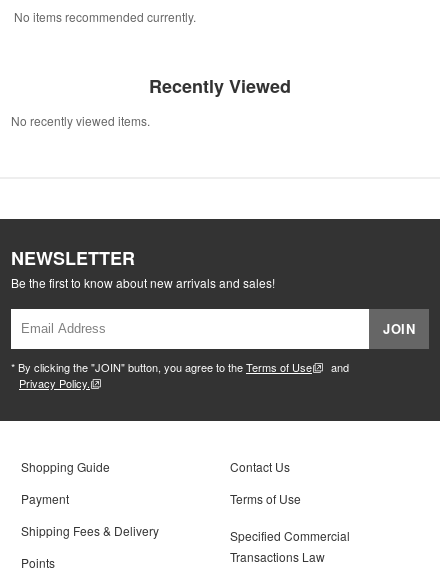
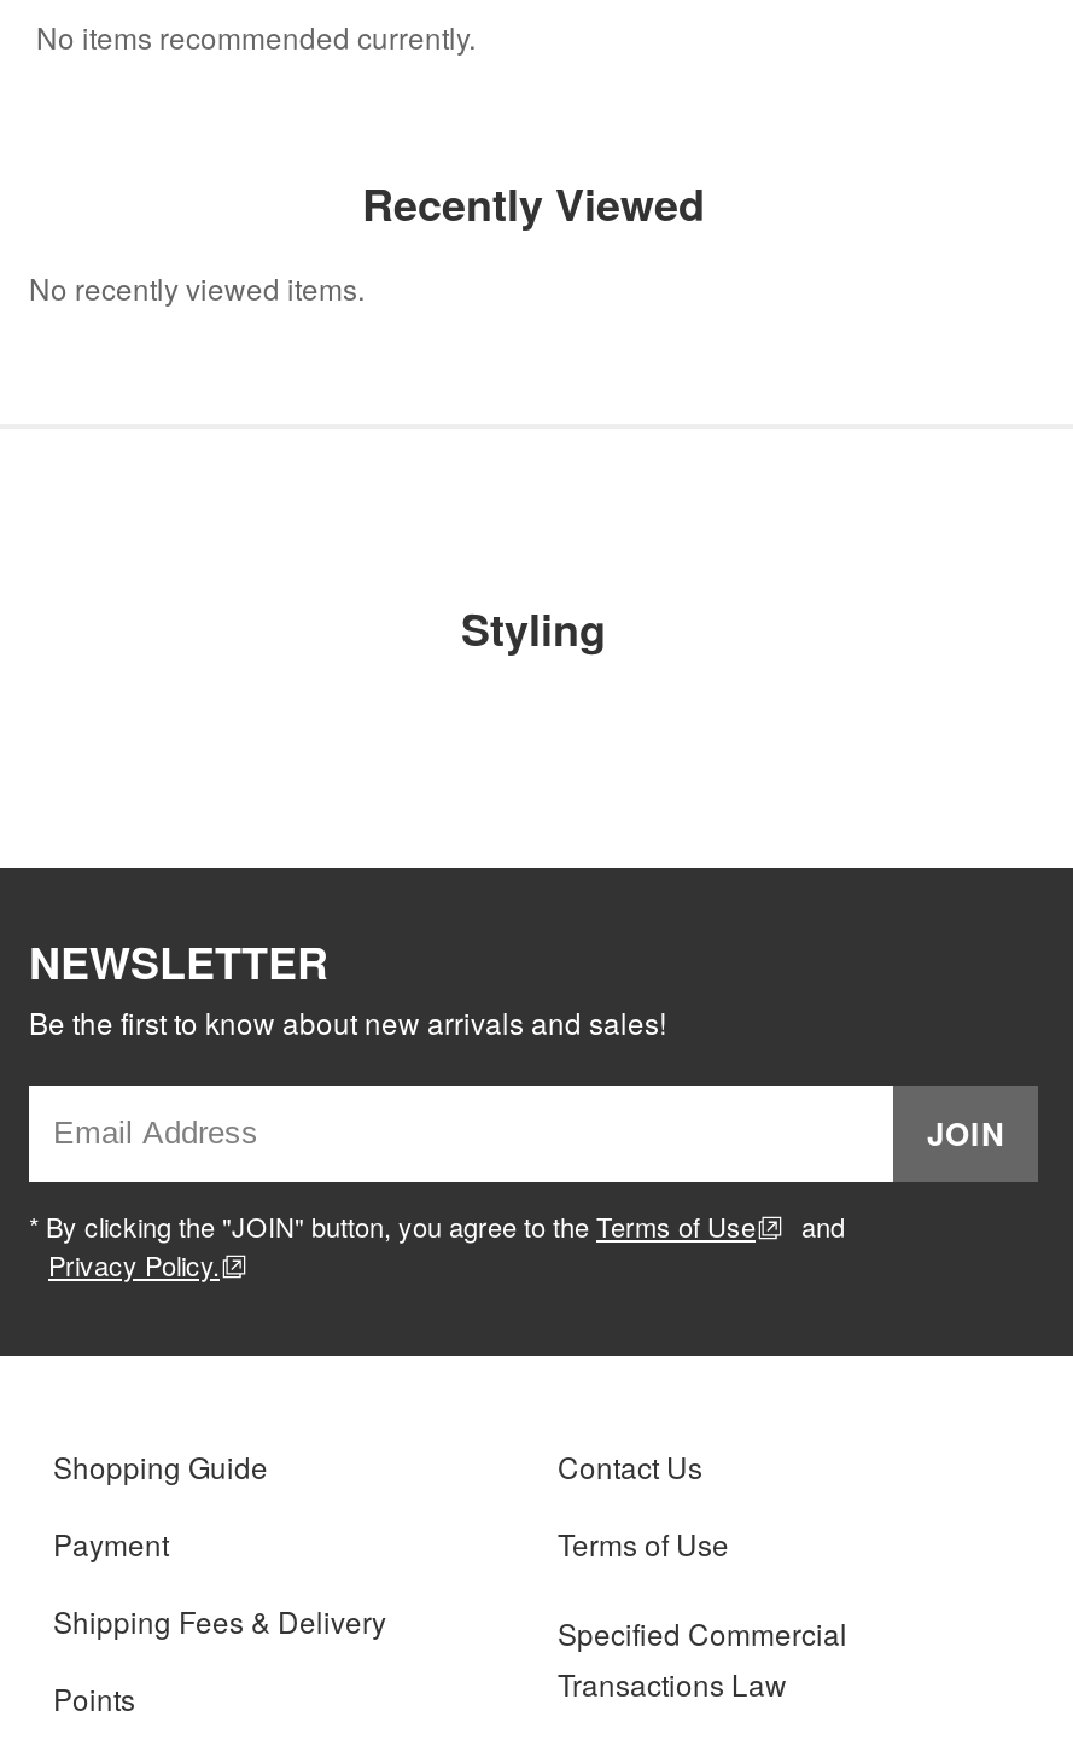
none -> [461,597,606,659] Styling

